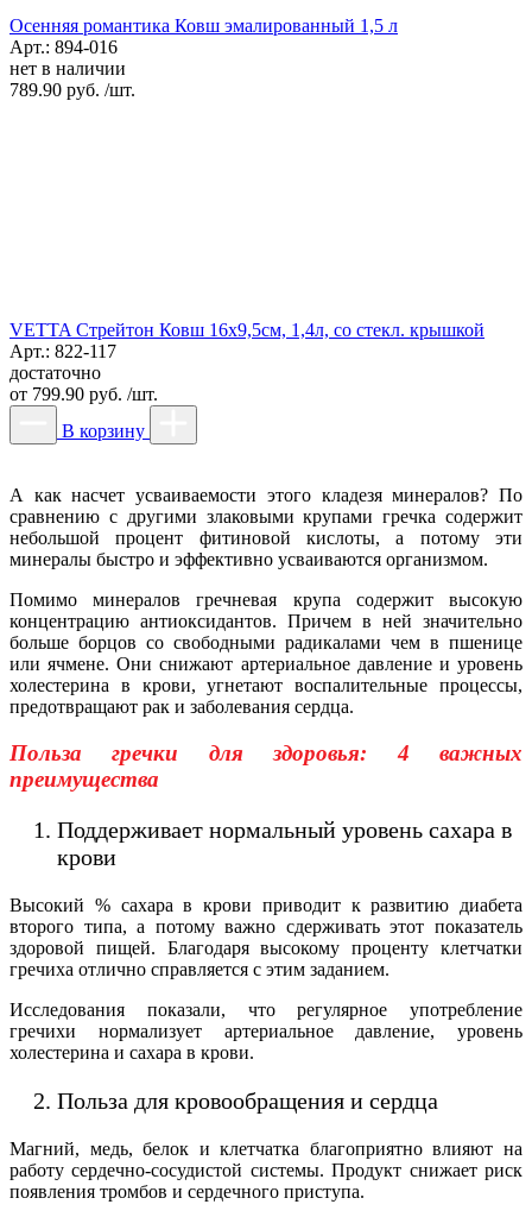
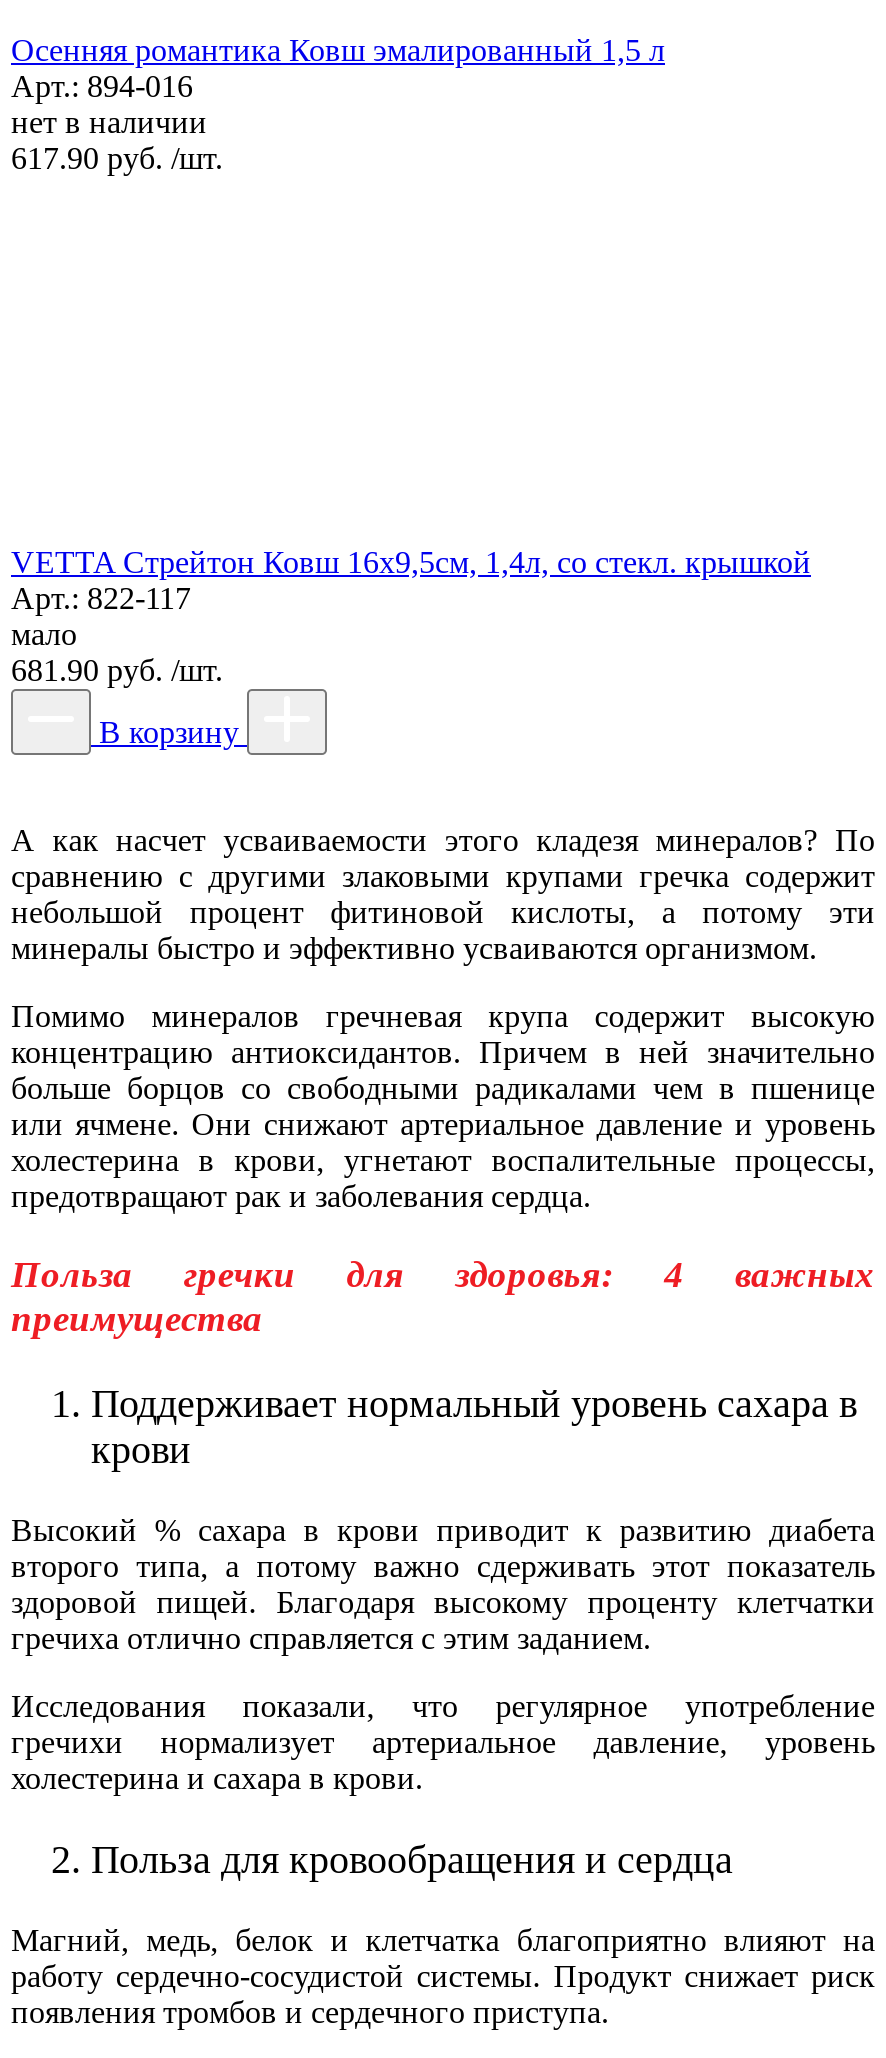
[9,80,135,100] 789.90 руб. /шт. -> [11,141,223,175] 617.90 руб. /шт.
[9,363,158,404] достаточно | от 799.90 руб. /шт. -> [11,617,223,687] мало | 681.90 руб. /шт.

